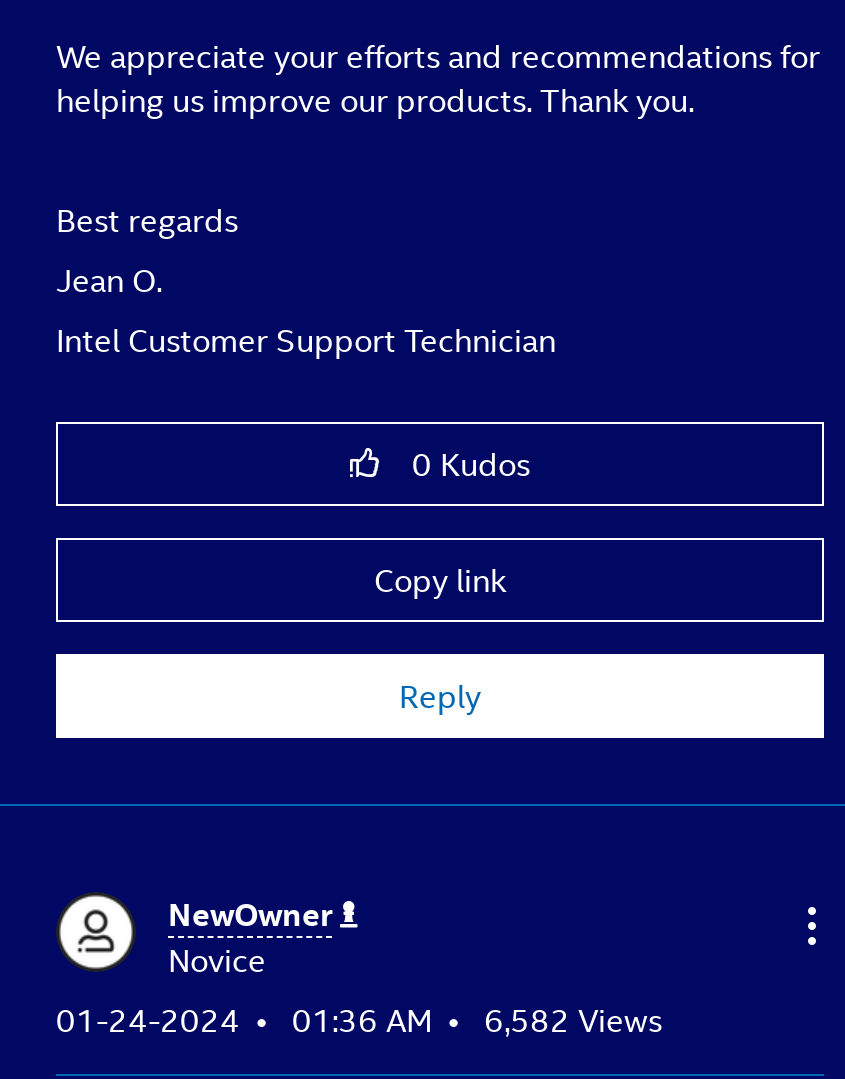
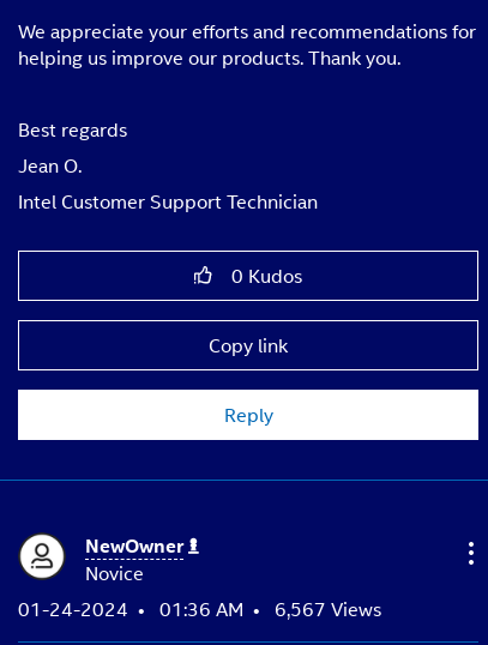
[56,996,662,1042] 01-24-2024 01:36 AM 6,582 Views -> [18,595,381,622] 01-24-2024 01:36 AM 6,567 Views

